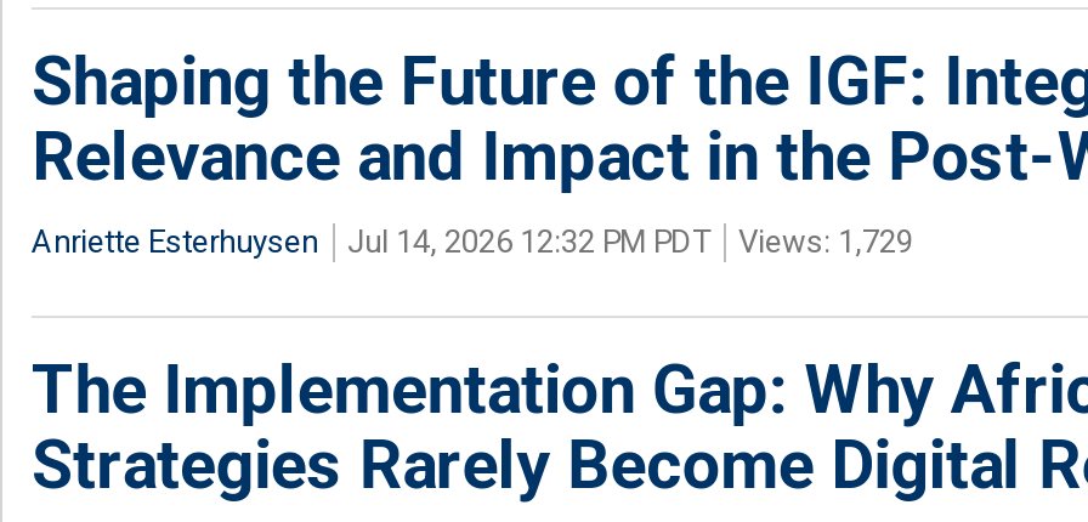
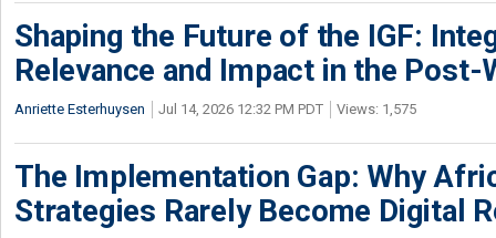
[32,223,913,260] Anriette Esterhuysen Jul 14, 2026 12:32 PM PDT Views: 1,729 -> [14,101,416,117] Anriette Esterhuysen Jul 14, 2026 12:32 PM PDT Views: 1,575

